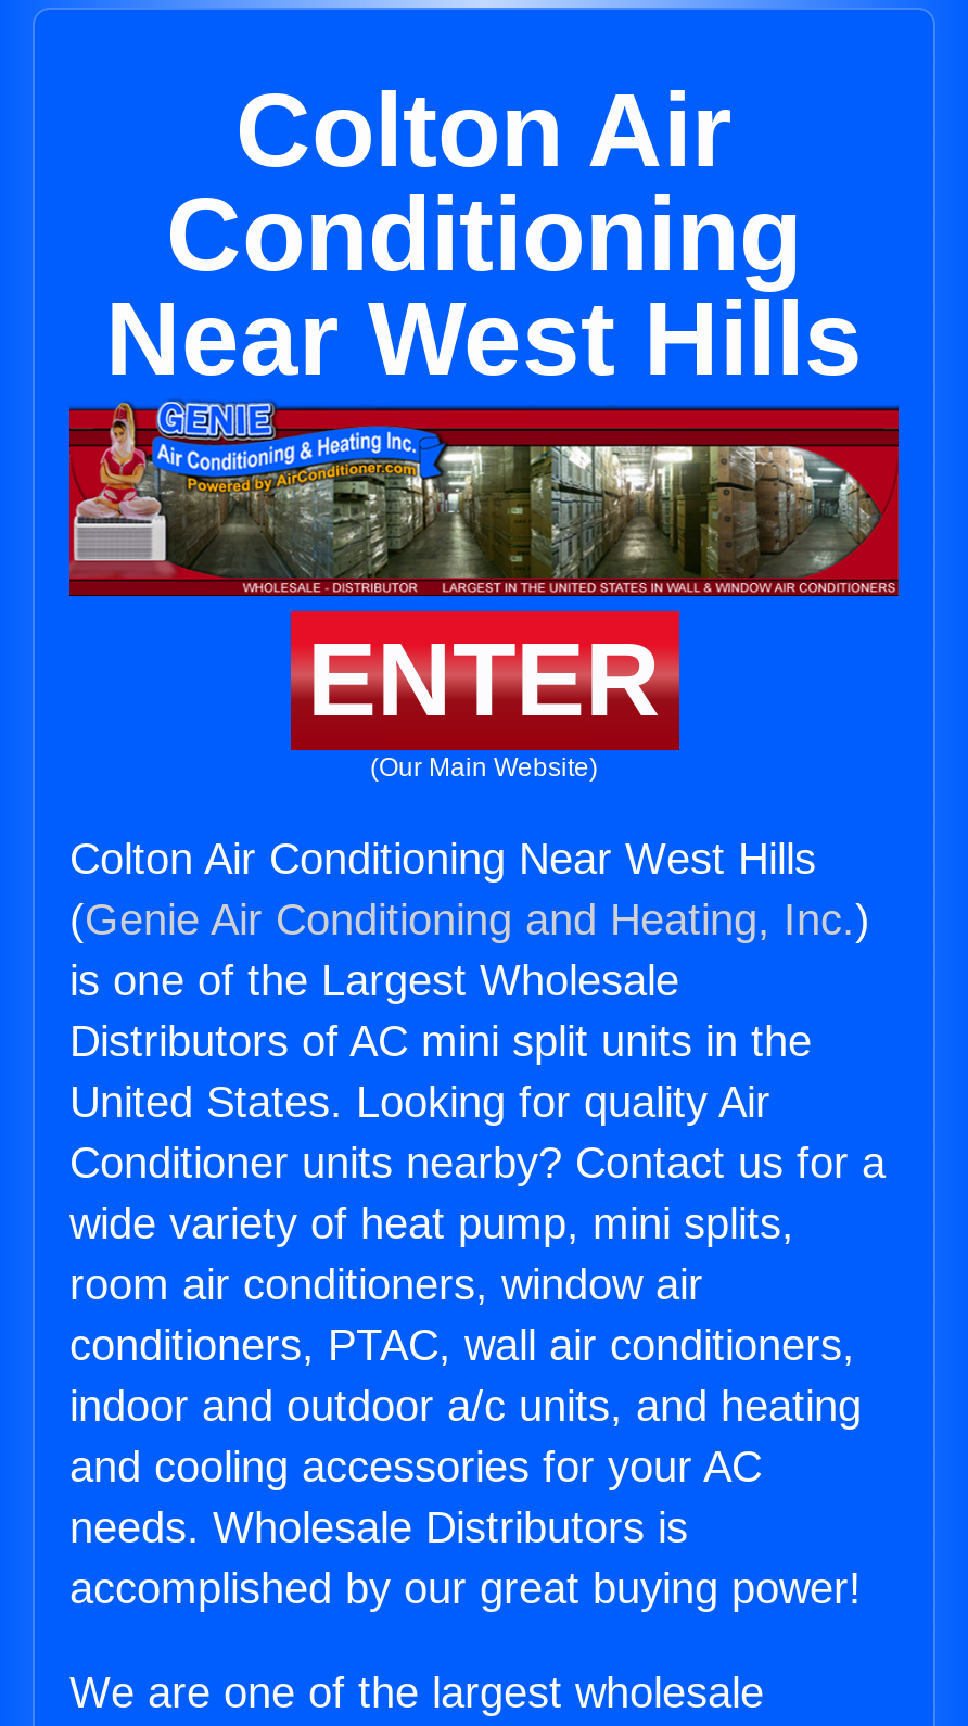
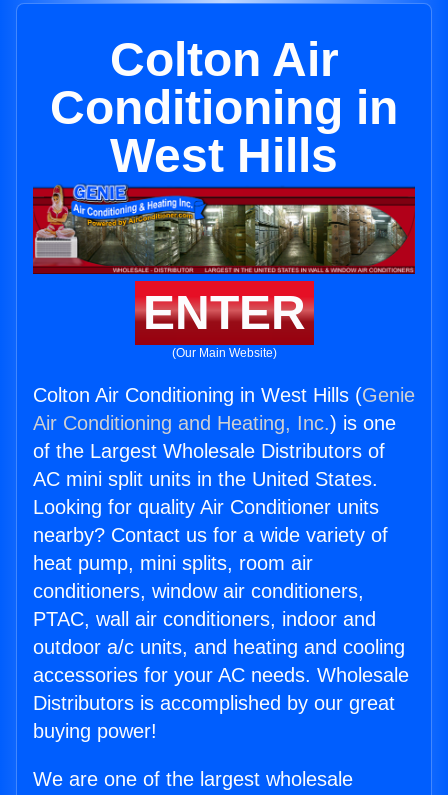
[105,177,863,396] Conditioning | Near West Hills -> [50,81,398,182] Conditioning in | West Hills
[69,835,886,1612] Colton Air Conditioning Near West Hills | (Genie Air Conditioning and Heating, Inc.) | is one of the Largest Wholesale | Distributors of AC mini split units in the | United States. Looking for quality Air | Conditioner units nearby? Contact us for a | wide variety of heat pump, mini splits, | room air conditioners, window air | conditioners, PTAC, wall air conditioners, | indoor and outdoor a/c units, and heating | and cooling accessories for your AC | needs. Wholesale Distributors is | accomplished by our great buying power! -> [33,384,415,742] Colton Air Conditioning in West Hills (Genie | Air Conditioning and Heating, Inc.) is one | of the Largest Wholesale Distributors of | AC mini split units in the United States. | Looking for quality Air Conditioner units | nearby? Contact us for a wide variety of | heat pump, mini splits, room air | conditioners, window air conditioners, | PTAC, wall air conditioners, indoor and | outdoor a/c units, and heating and cooling | accessories for your AC needs. Wholesale | Distributors is accomplished by our great | buying power!

